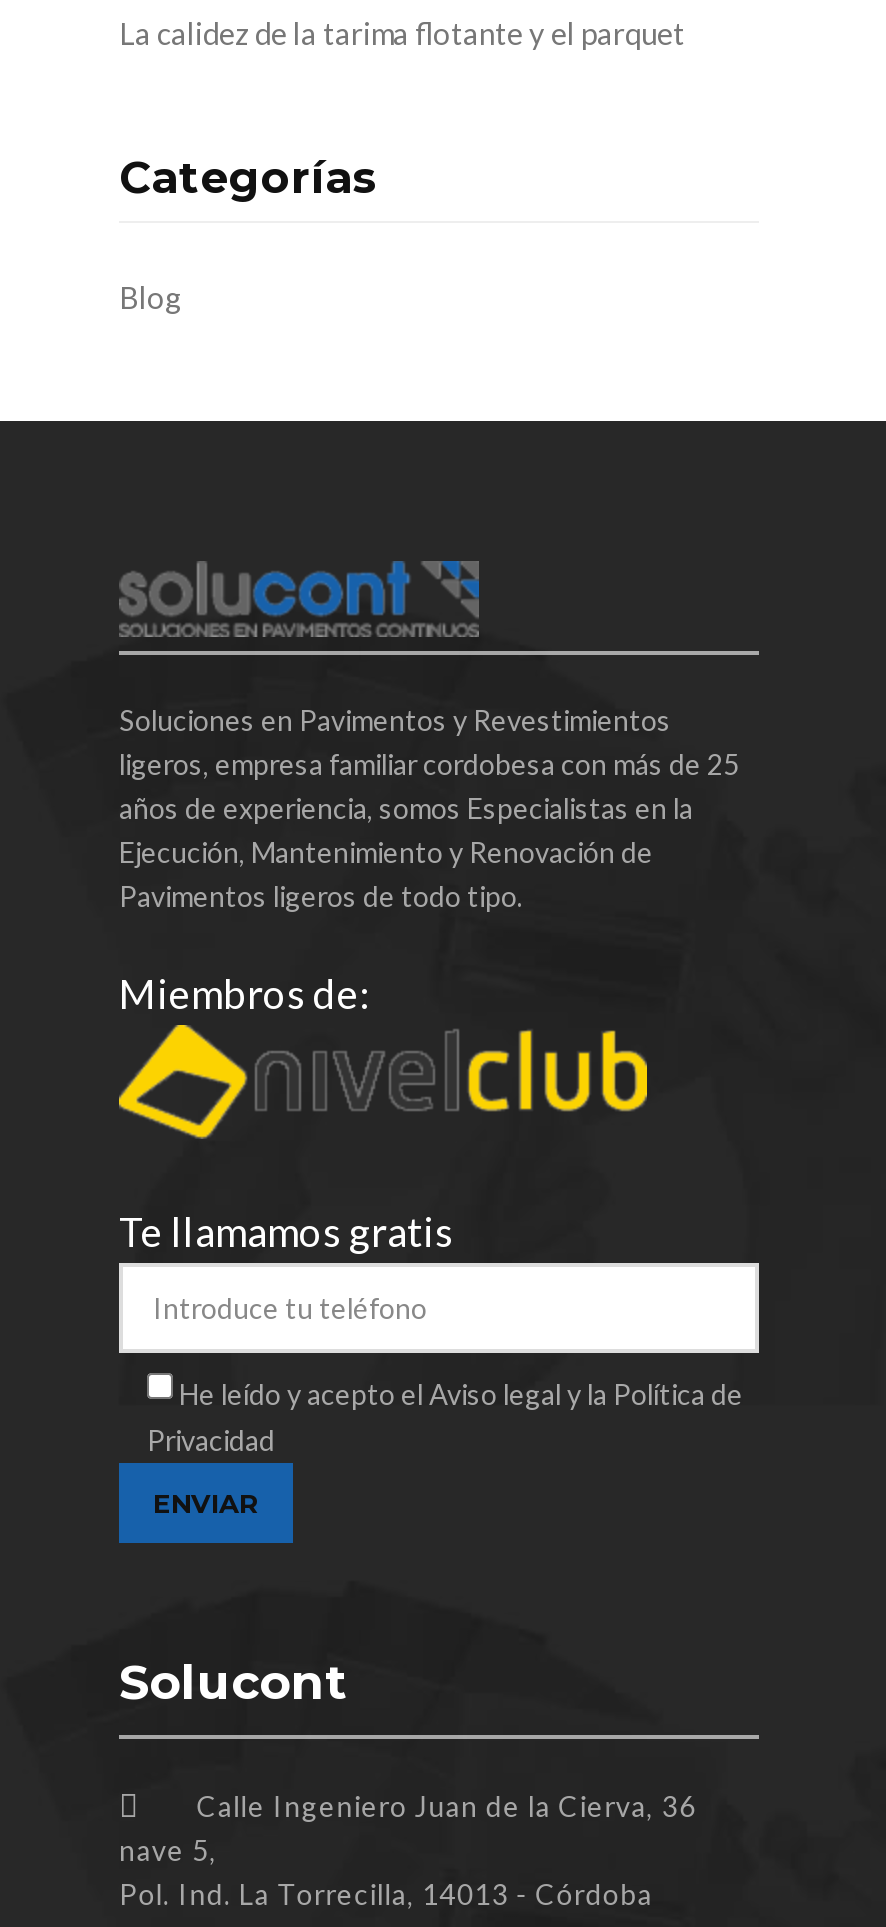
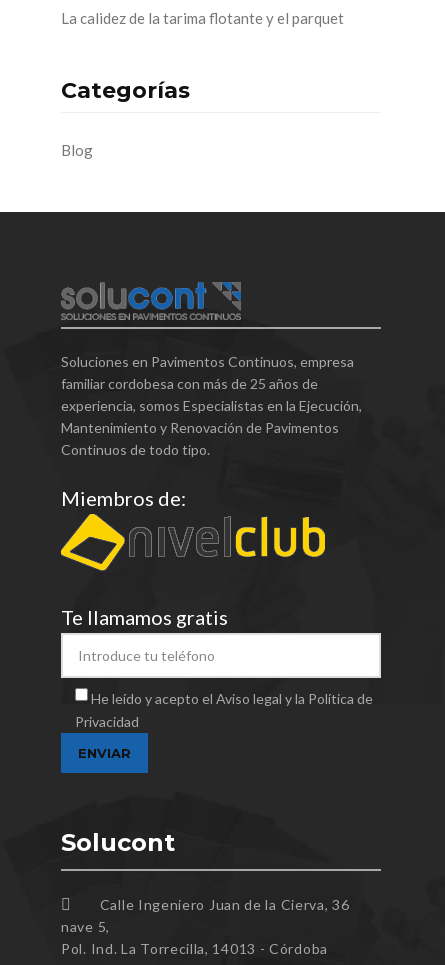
[119,704,739,914] Soluciones en Pavimentos y Revestimientos | ligeros, empresa familiar cordobesa con más de 25 | años de experiencia, somos Especialistas en la | Ejecución, Mantenimiento y Renovación de | Pavimentos ligeros de todo tipo. -> [61,353,362,458] Soluciones en Pavimentos Continuos, empresa | familiar cordobesa con más de 25 años de | experiencia, somos Especialistas en la Ejecución, | Mantenimiento y Renovación de Pavimentos | Continuos de todo tipo.

